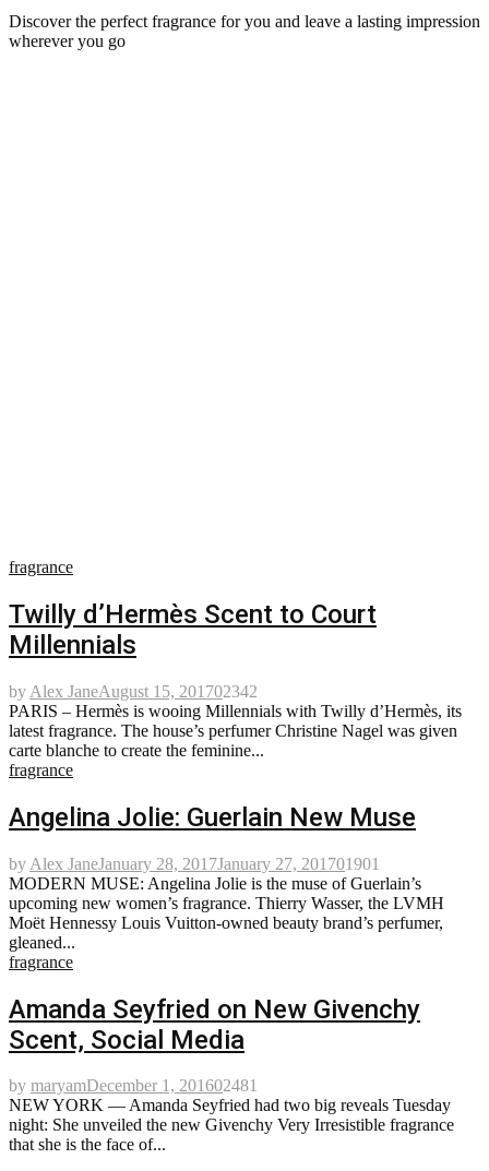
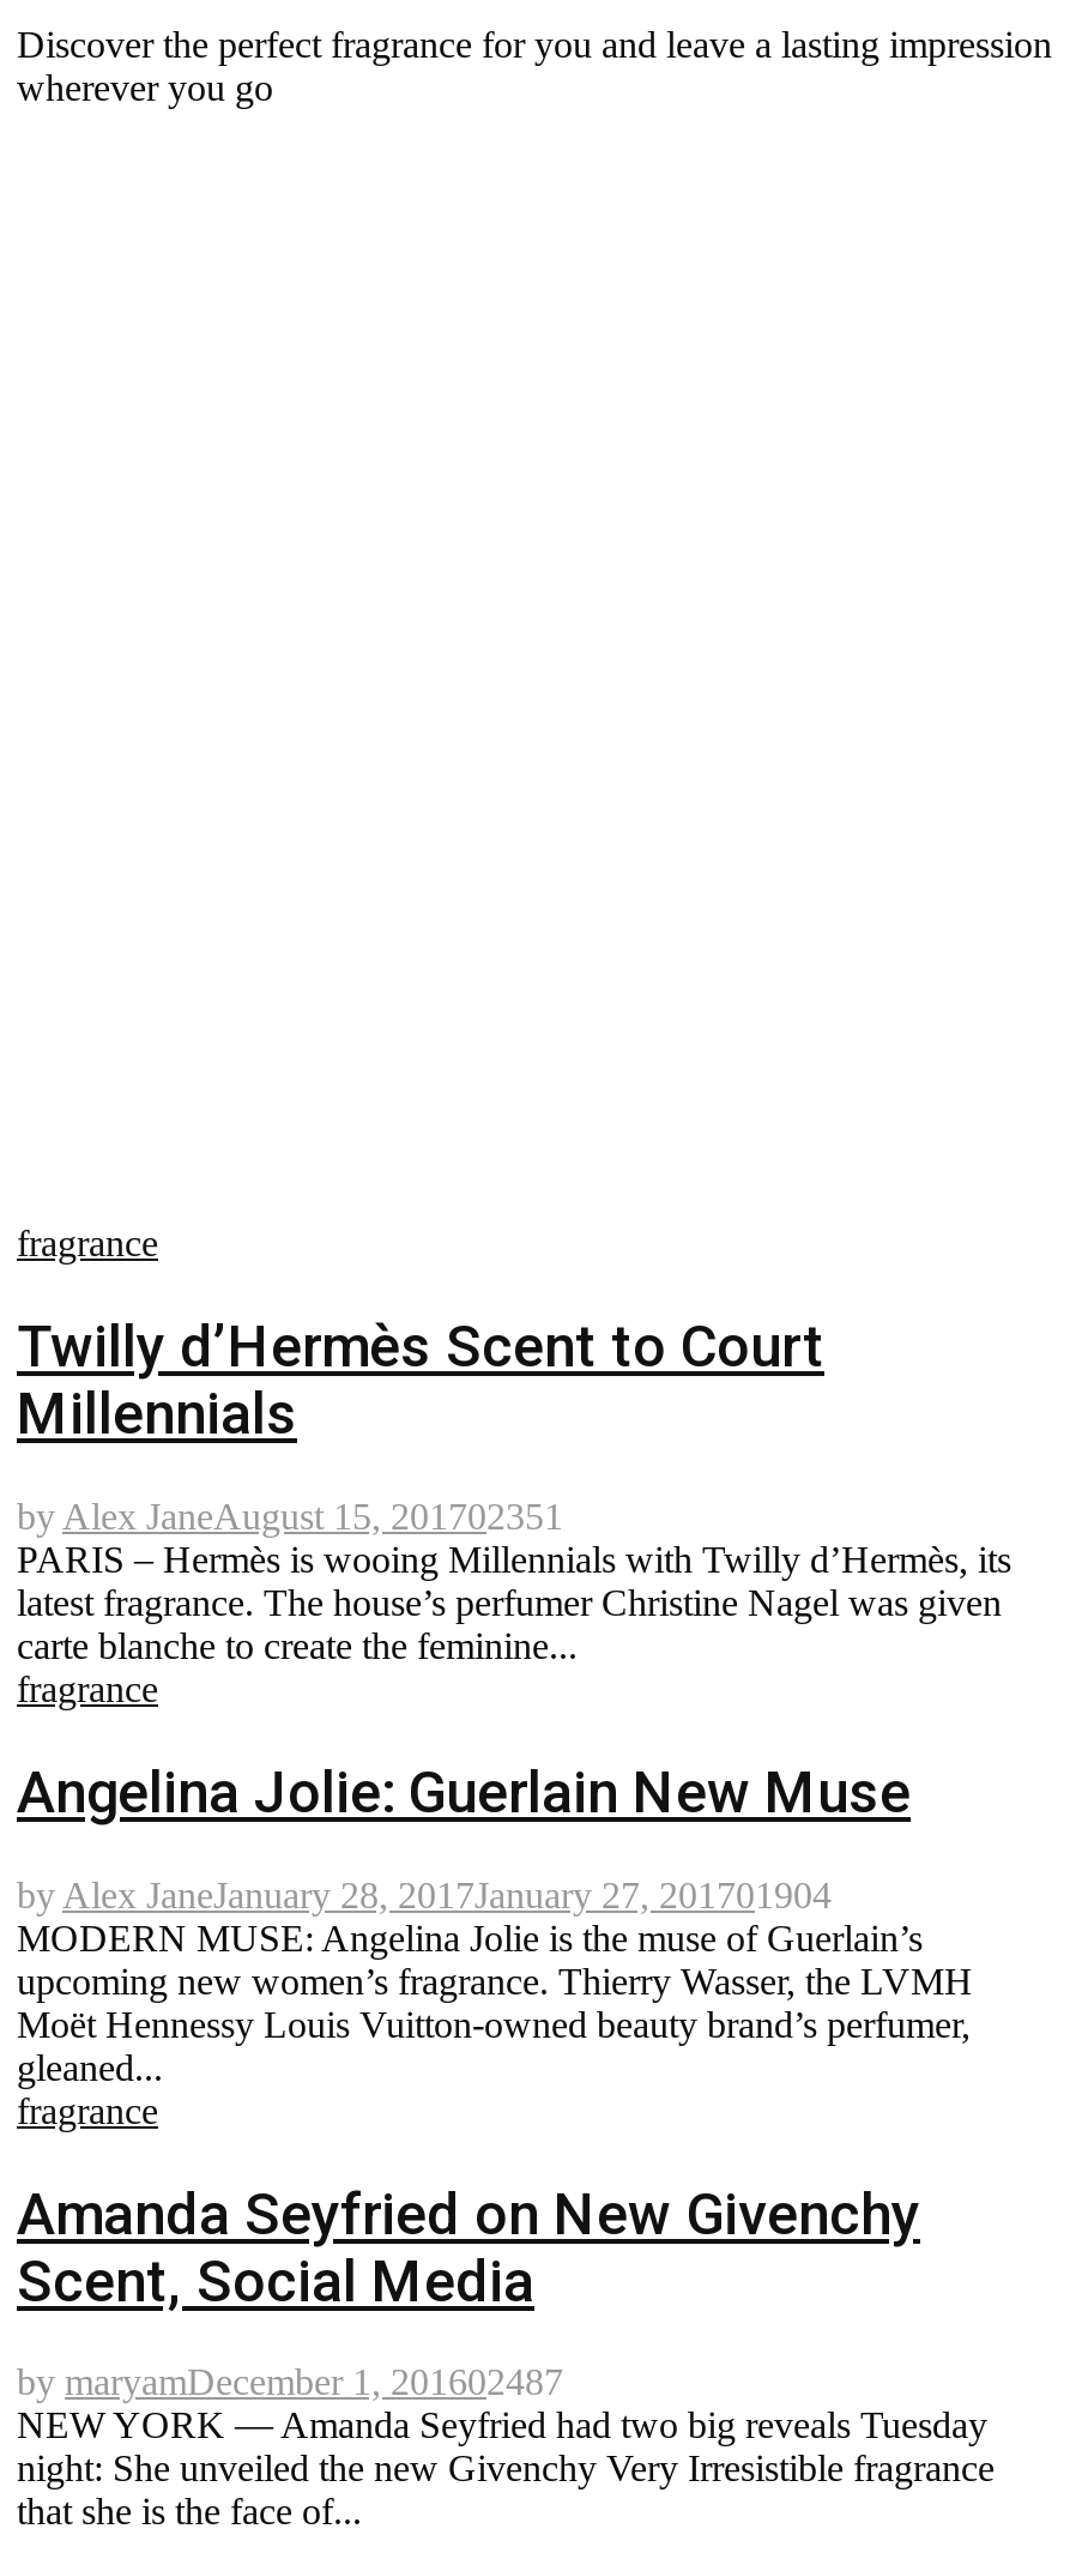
[9,682,258,700] by Alex JaneAugust 15, 201702342 -> [17,1495,563,1536] by Alex JaneAugust 15, 201702351
[9,854,380,873] by Alex JaneJanuary 28, 2017January 27, 201701901 -> [17,1874,832,1914] by Alex JaneJanuary 28, 2017January 27, 201701904
[9,1076,258,1095] by maryamDecember 1, 201602481 -> [17,2362,563,2403] by maryamDecember 1, 201602487

